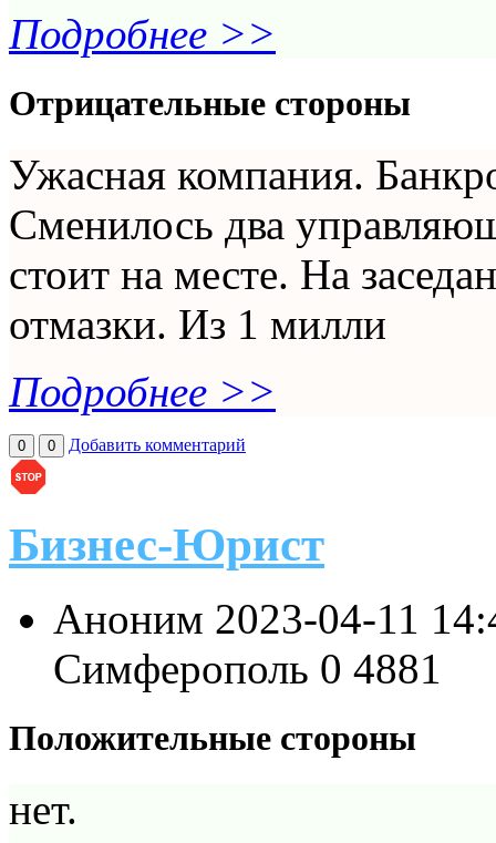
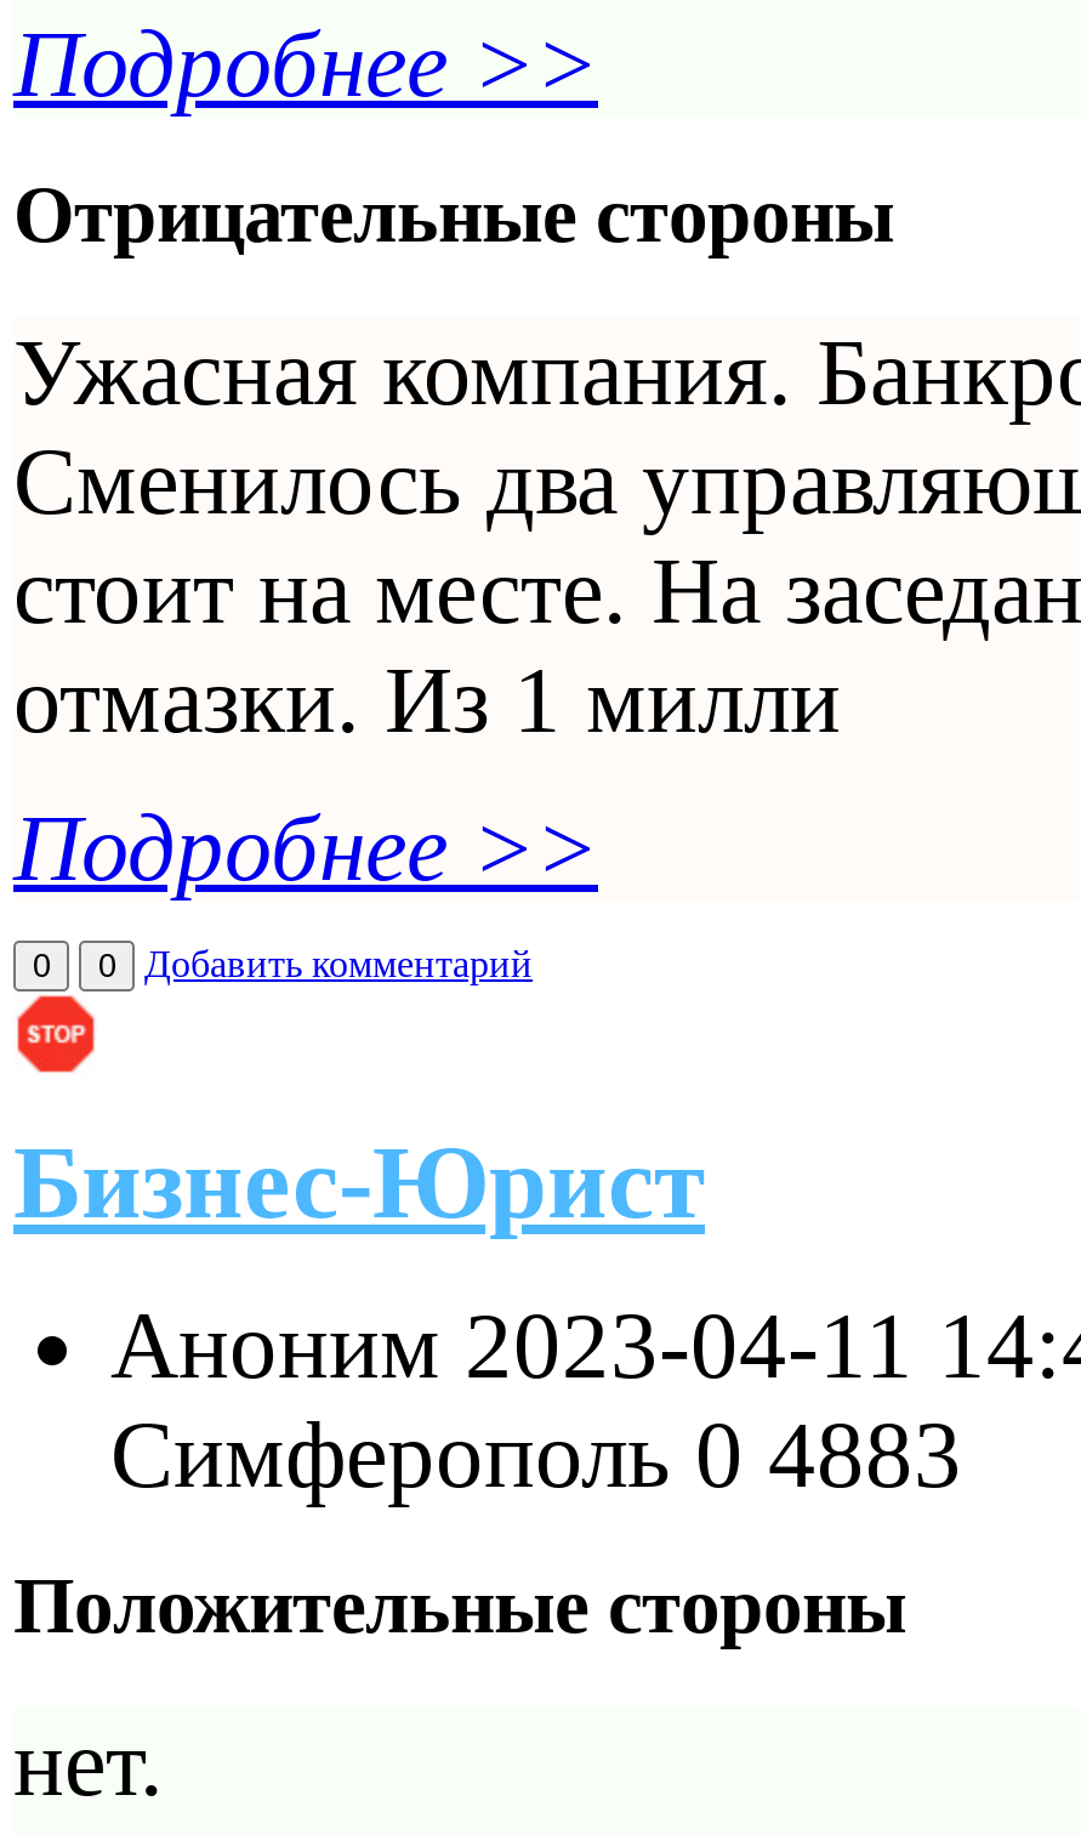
[53,645,442,693] Симферополь 0 4881 -> [110,1402,962,1507] Симферополь 0 4883

